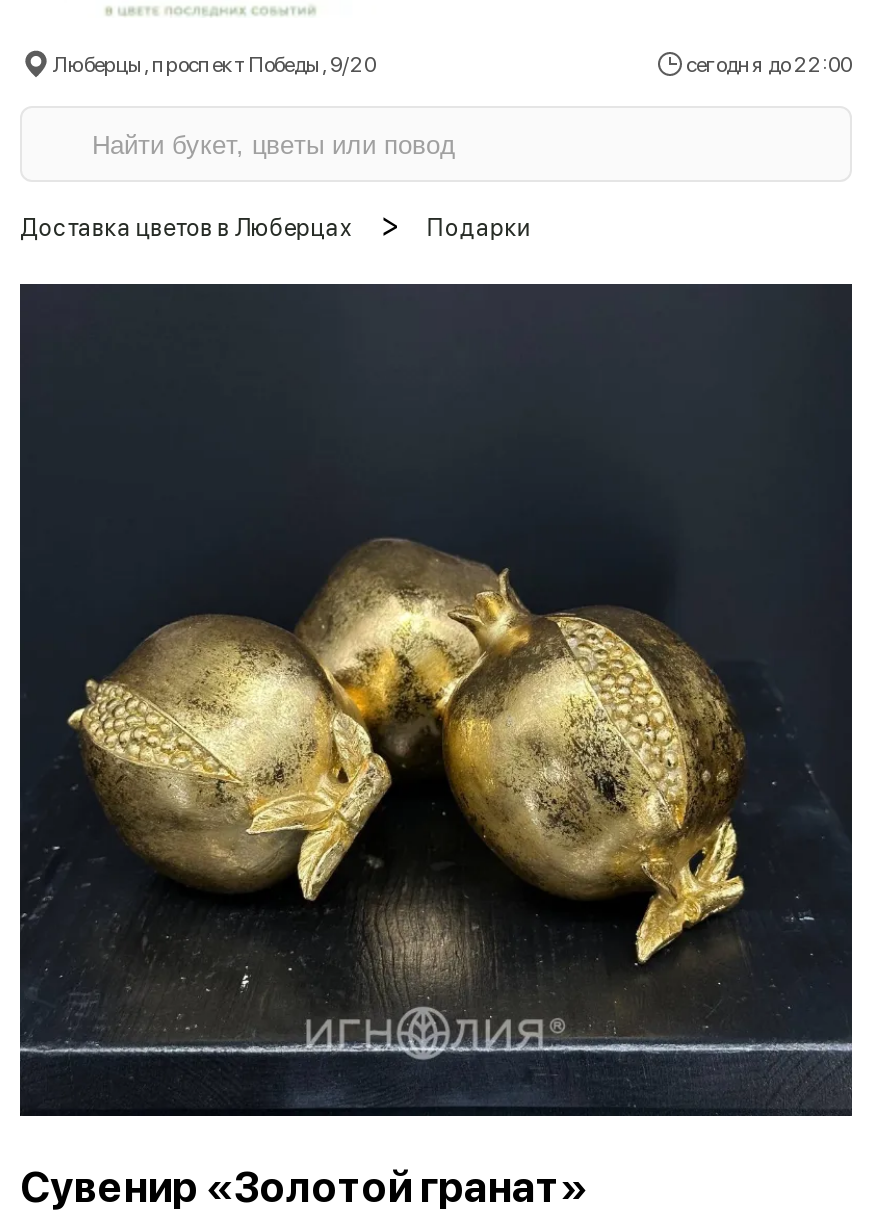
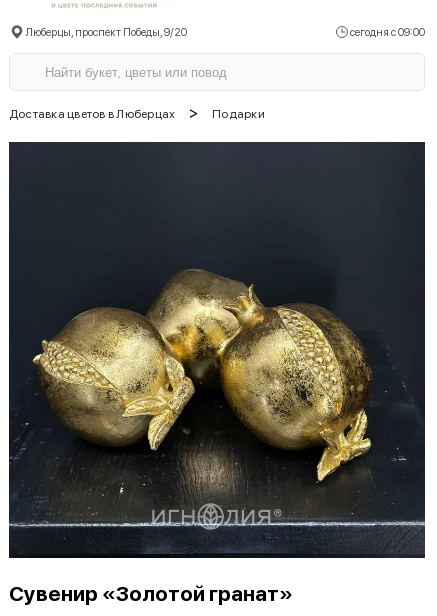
[686,51,852,77] сегодня до 22:00 -> [350,25,425,38] сегодня с 09:00

